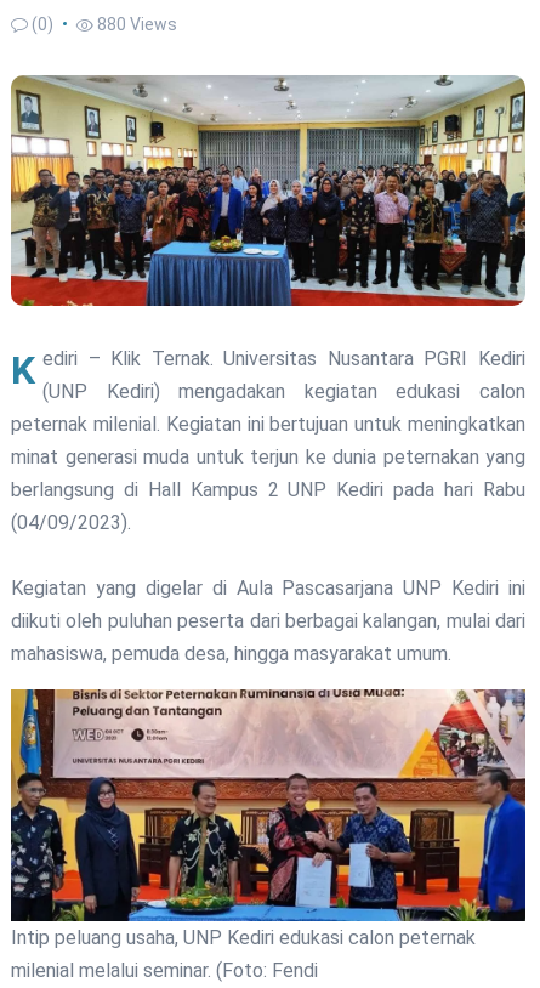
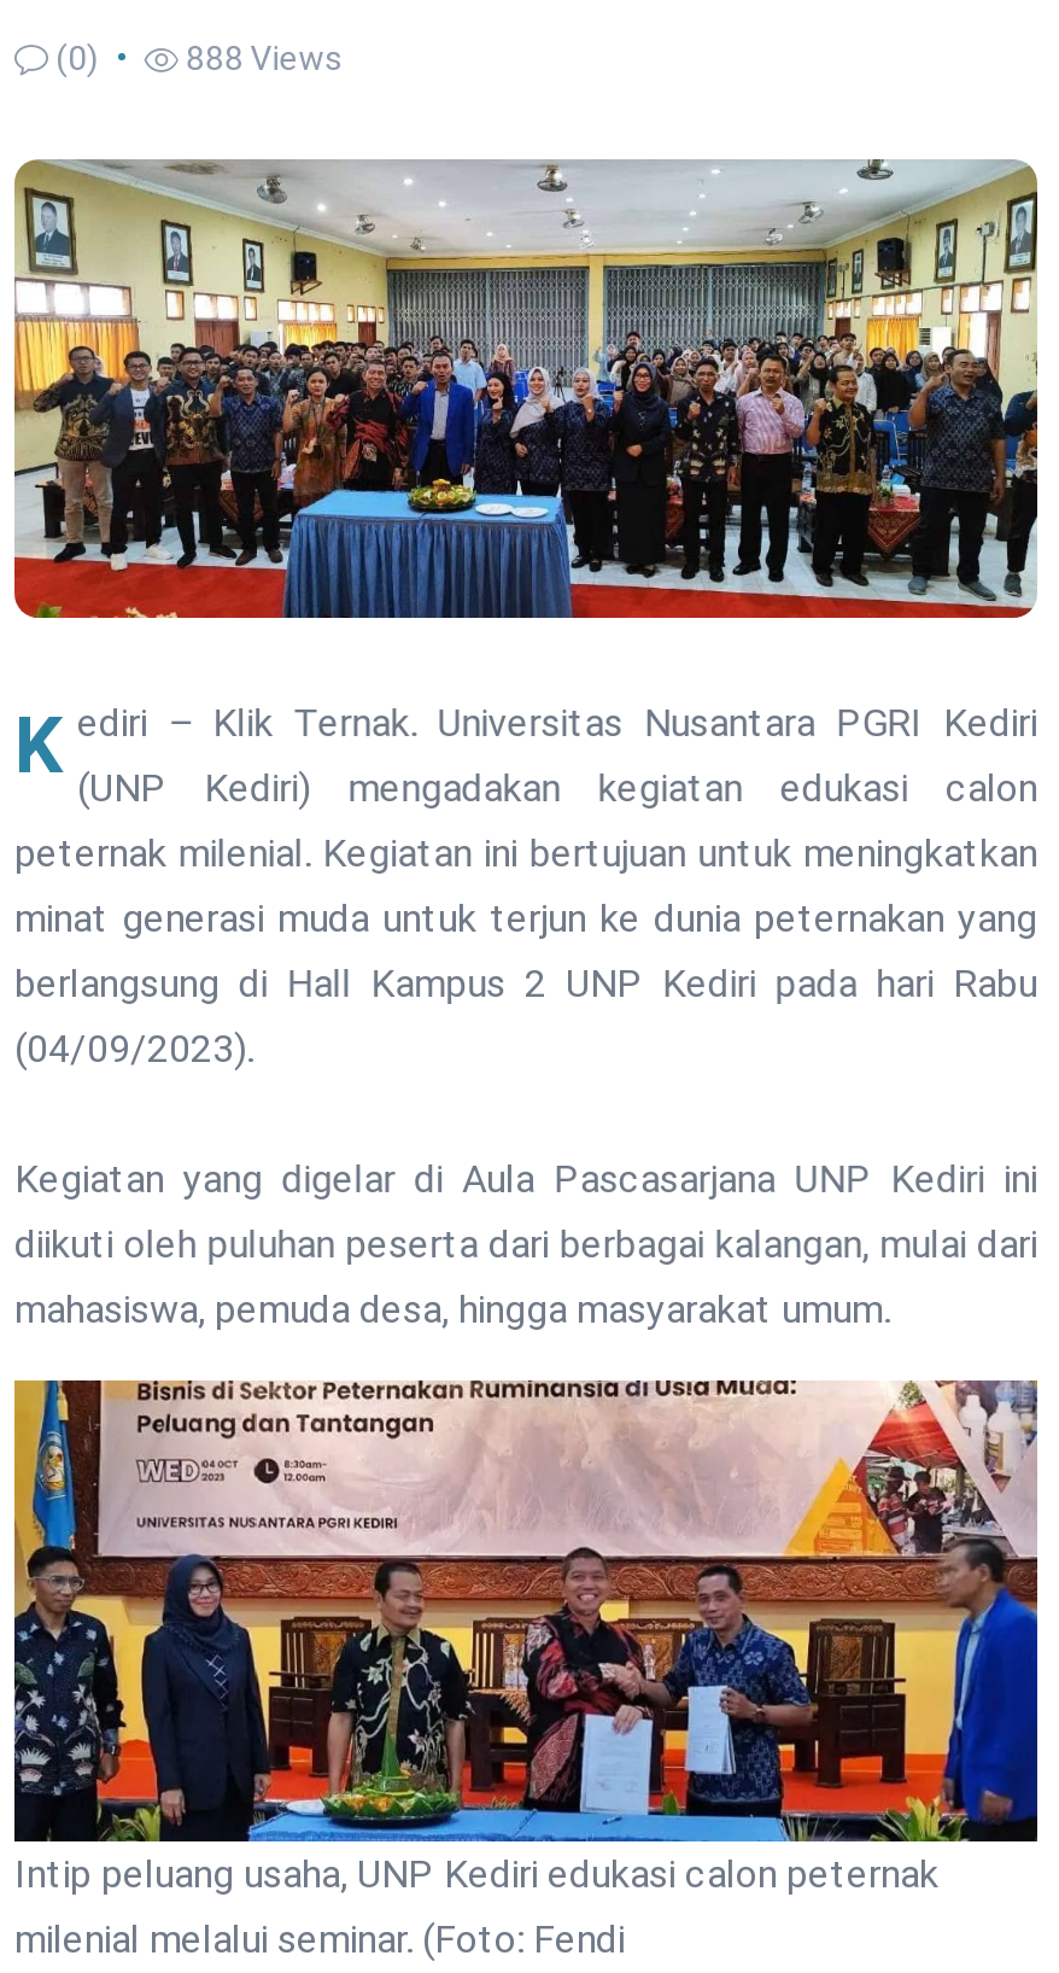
[93,14,177,33] 880 Views -> [178,38,344,76] 888 Views

